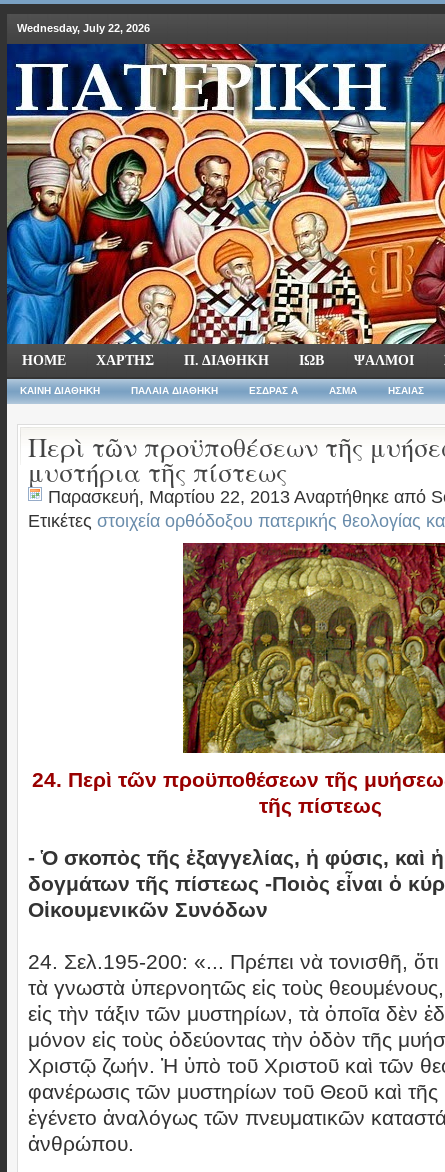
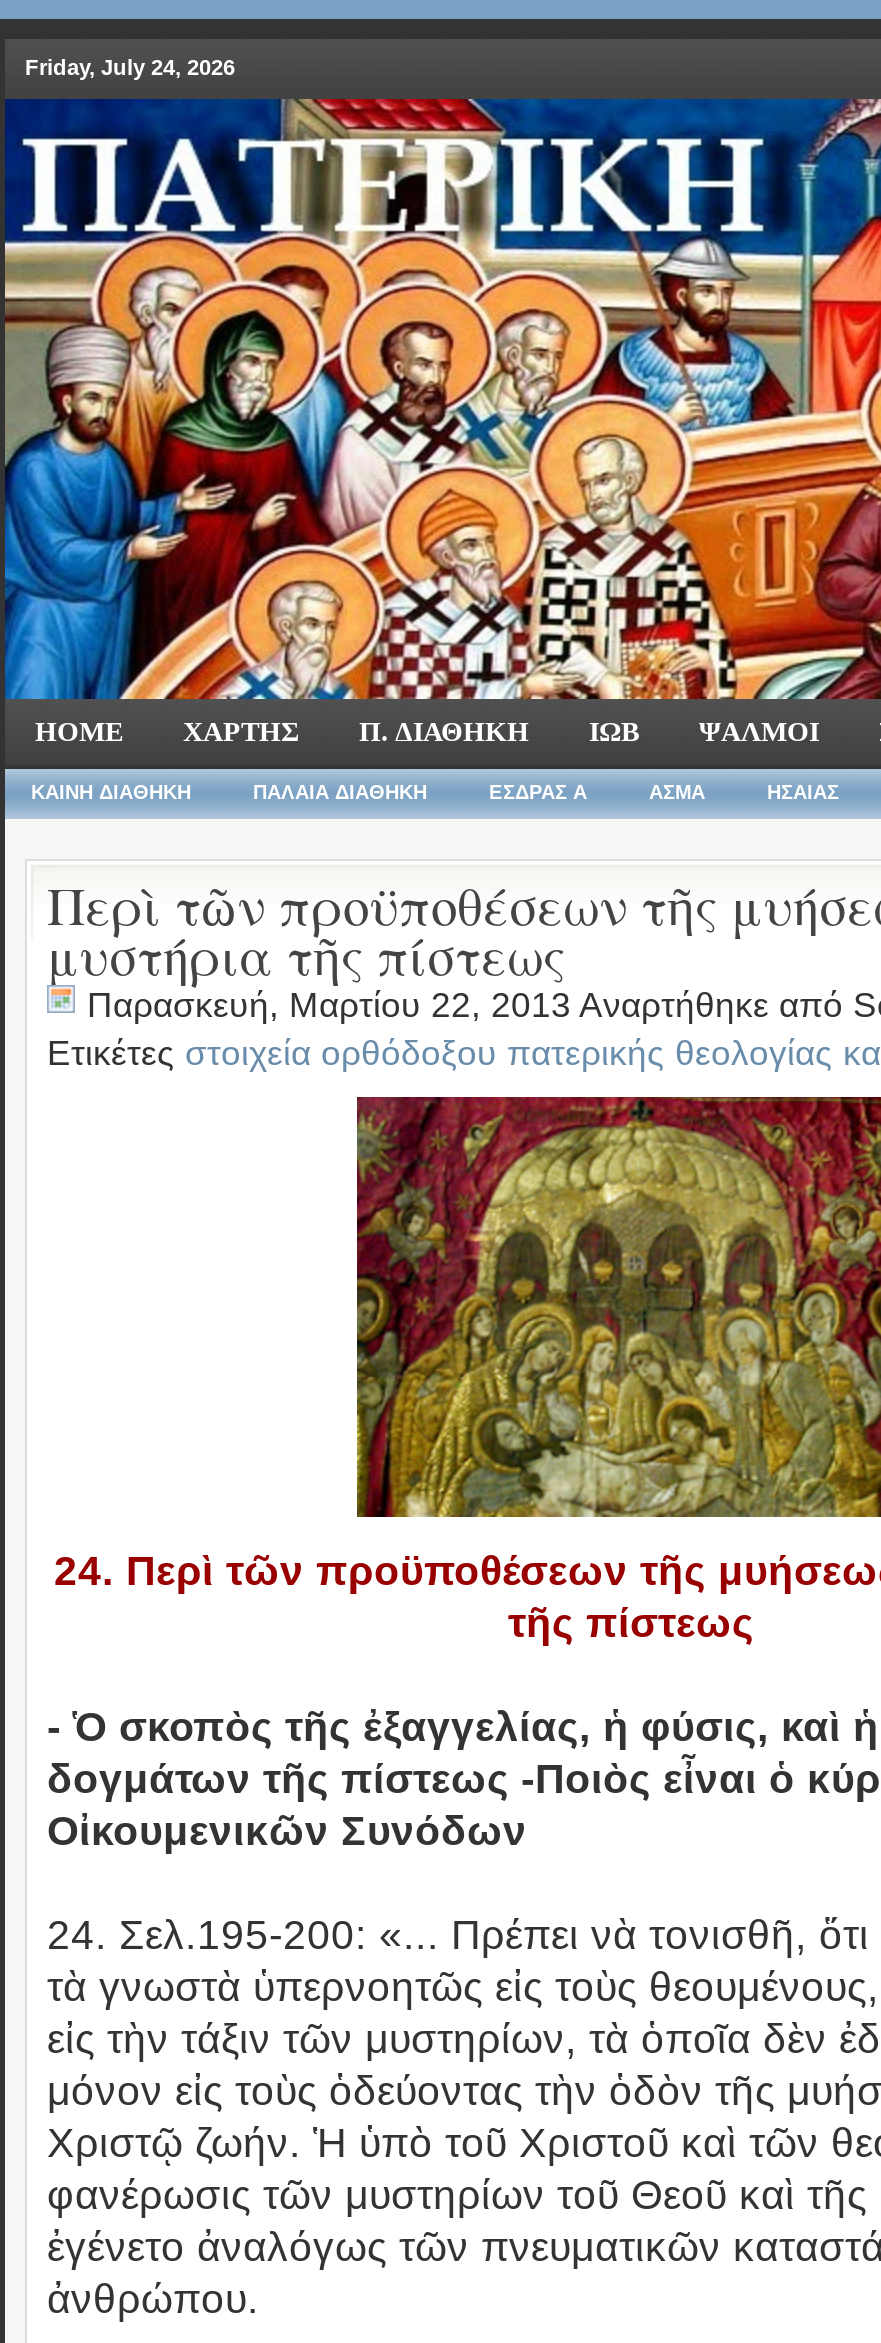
[17,22,150,34] Wednesday, July 22, 2026 -> [25,55,235,79] Friday, July 24, 2026

